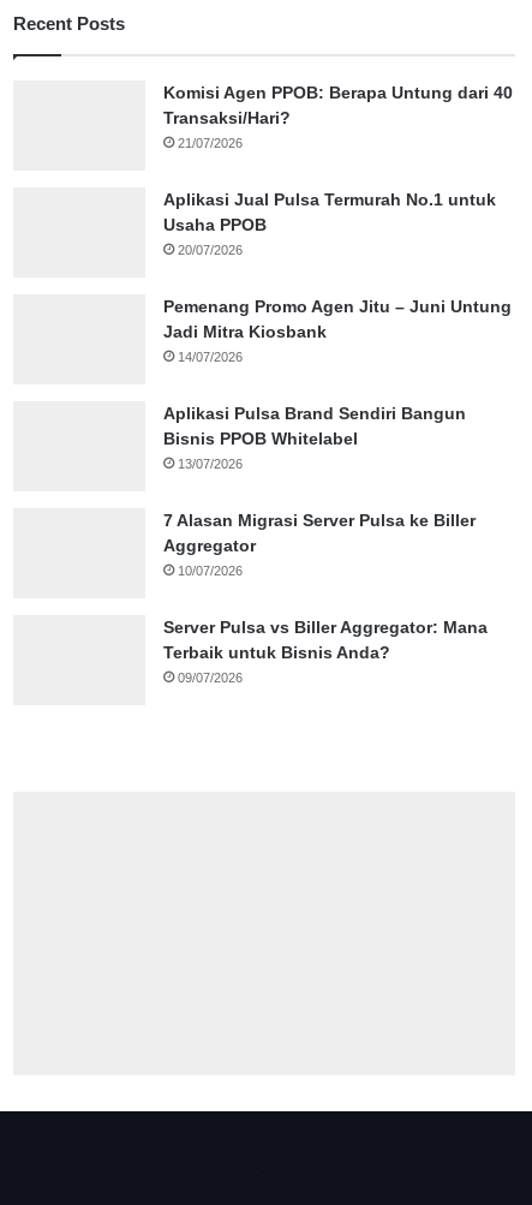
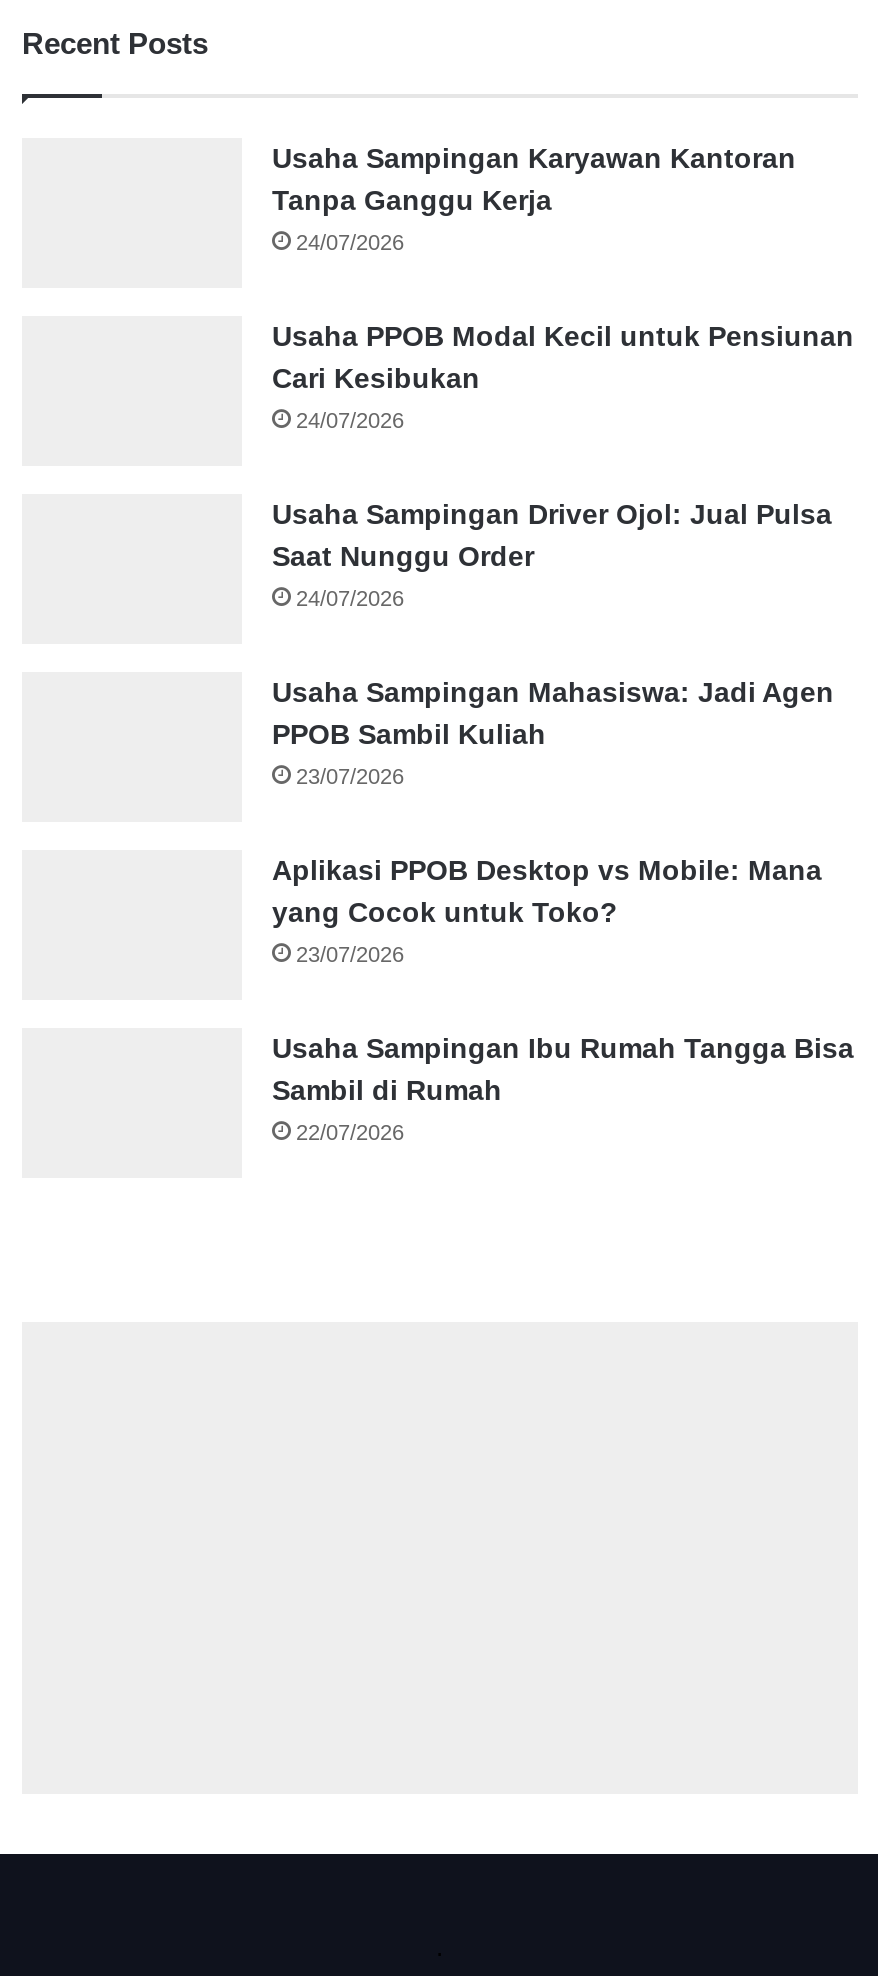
[163,83,513,150] Komisi Agen PPOB: Berapa Untung dari 40 | Transaksi/Hari? | 21/07/2026 -> [272,142,796,254] Usaha Sampingan Karyawan Kantoran | Tanpa Ganggu Kerja | 24/07/2026
[163,190,496,257] Aplikasi Jual Pulsa Termurah No.1 untuk | Usaha PPOB | 20/07/2026 -> [272,320,854,432] Usaha PPOB Modal Kecil untuk Pensiunan | Cari Kesibukan | 24/07/2026
[163,297,512,364] Pemenang Promo Agen Jitu – Juni Untung | Jadi Mitra Kiosbank | 14/07/2026 -> [272,498,832,610] Usaha Sampingan Driver Ojol: Jual Pulsa | Saat Nunggu Order | 24/07/2026
[163,403,466,471] Aplikasi Pulsa Brand Sendiri Bangun | Bisnis PPOB Whitelabel | 13/07/2026 -> [272,676,834,788] Usaha Sampingan Mahasiswa: Jadi Agen | PPOB Sambil Kuliah | 23/07/2026
[163,510,476,578] 7 Alasan Migrasi Server Pulsa ke Biller | Aggregator | 10/07/2026 -> [272,854,822,966] Aplikasi PPOB Desktop vs Mobile: Mana | yang Cocok untuk Toko? | 23/07/2026
[163,617,488,685] Server Pulsa vs Biller Aggregator: Mana | Terbaik untuk Bisnis Anda? | 09/07/2026 -> [272,1032,854,1144] Usaha Sampingan Ibu Rumah Tangga Bisa | Sambil di Rumah | 22/07/2026

